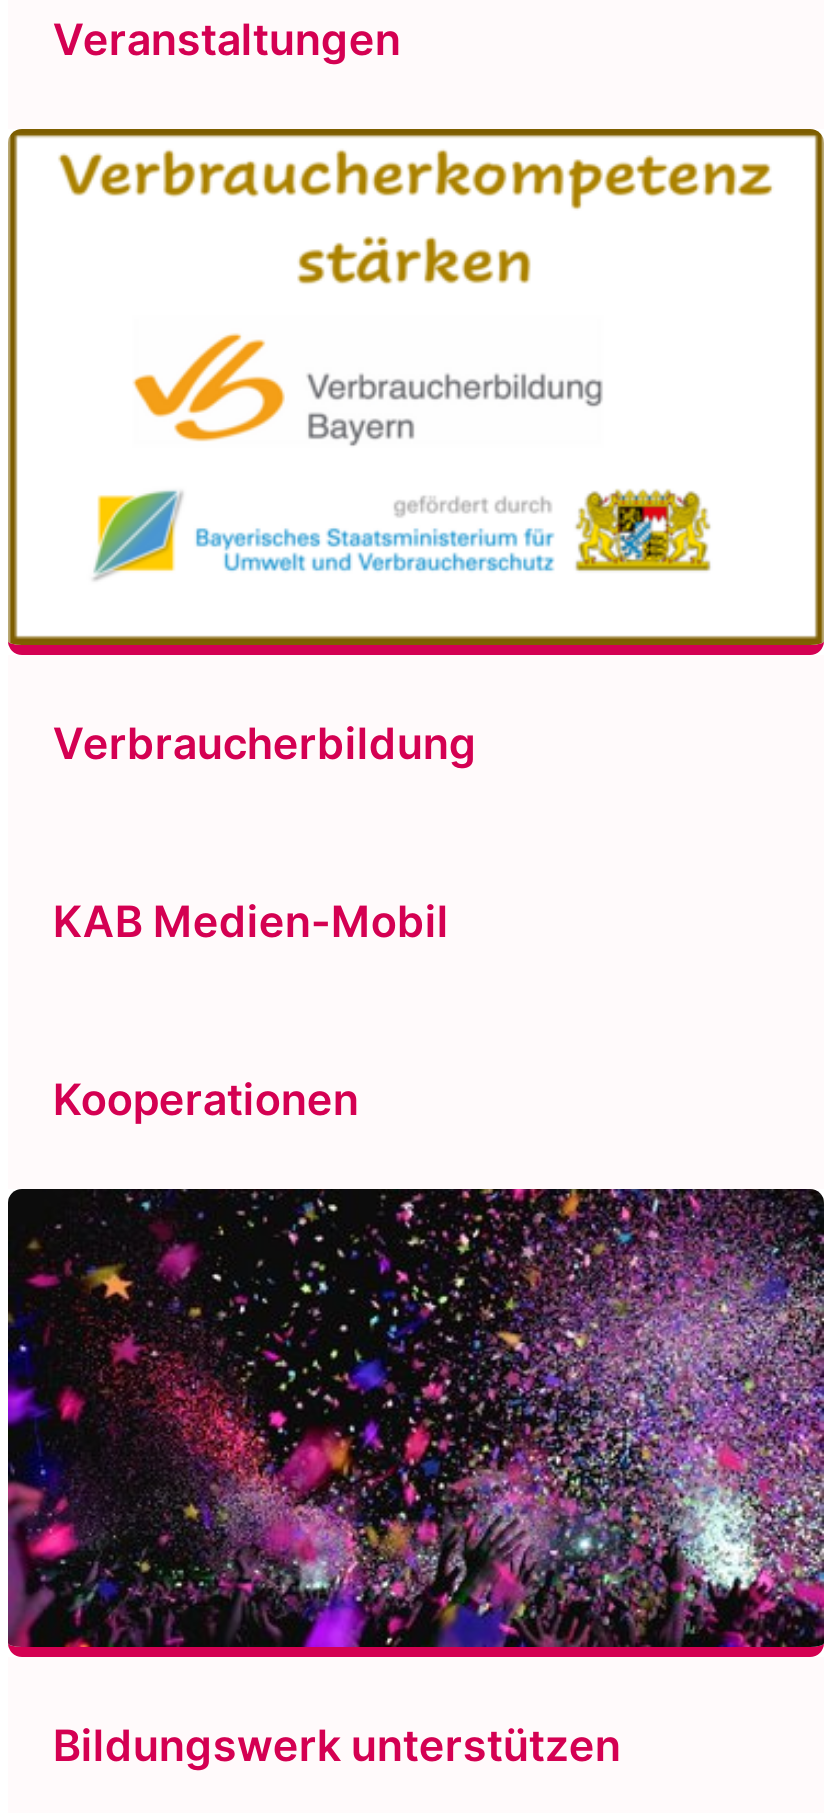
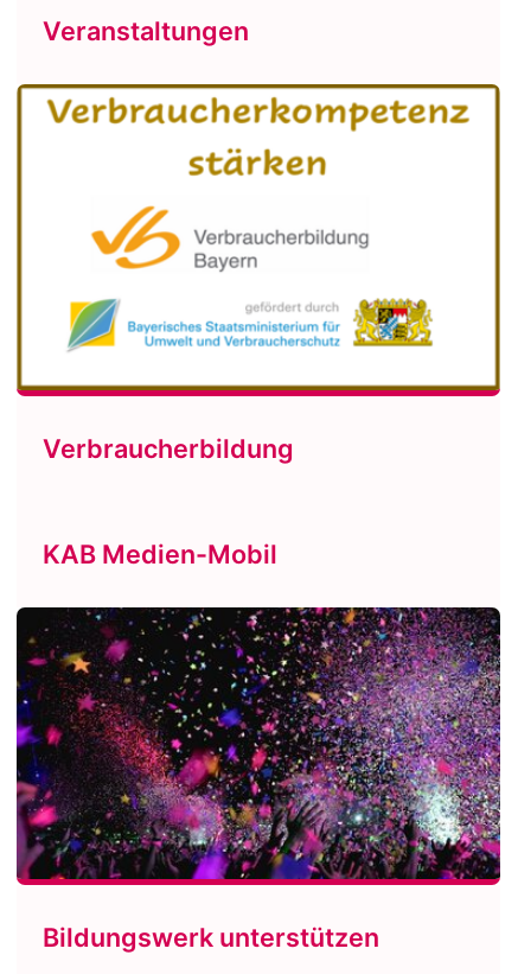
[53,1073,359,1125] Kooperationen -> none

